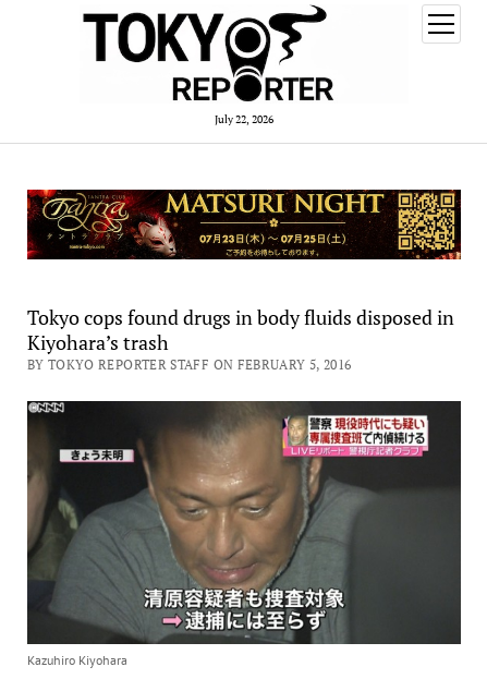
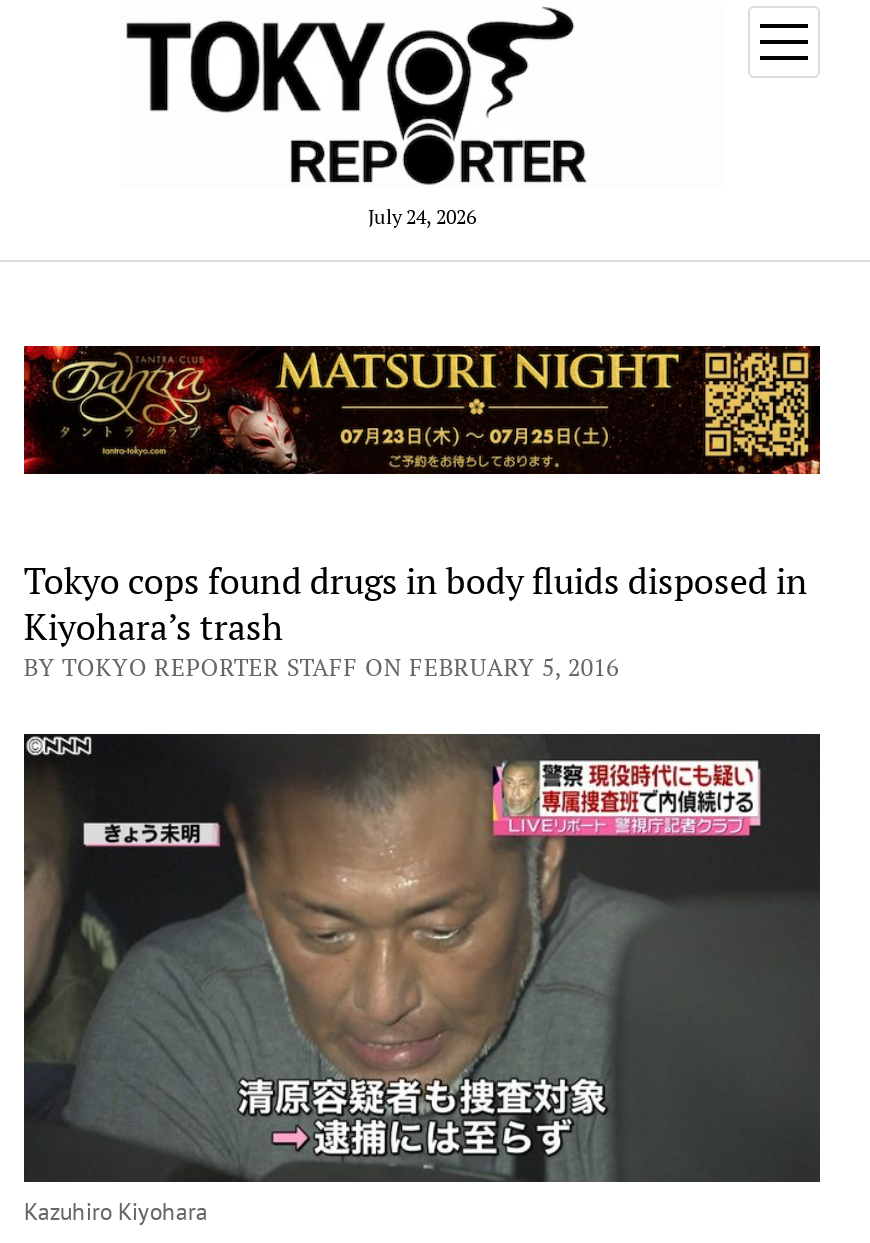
[215,112,273,126] July 22, 2026 -> [368,203,476,229] July 24, 2026

